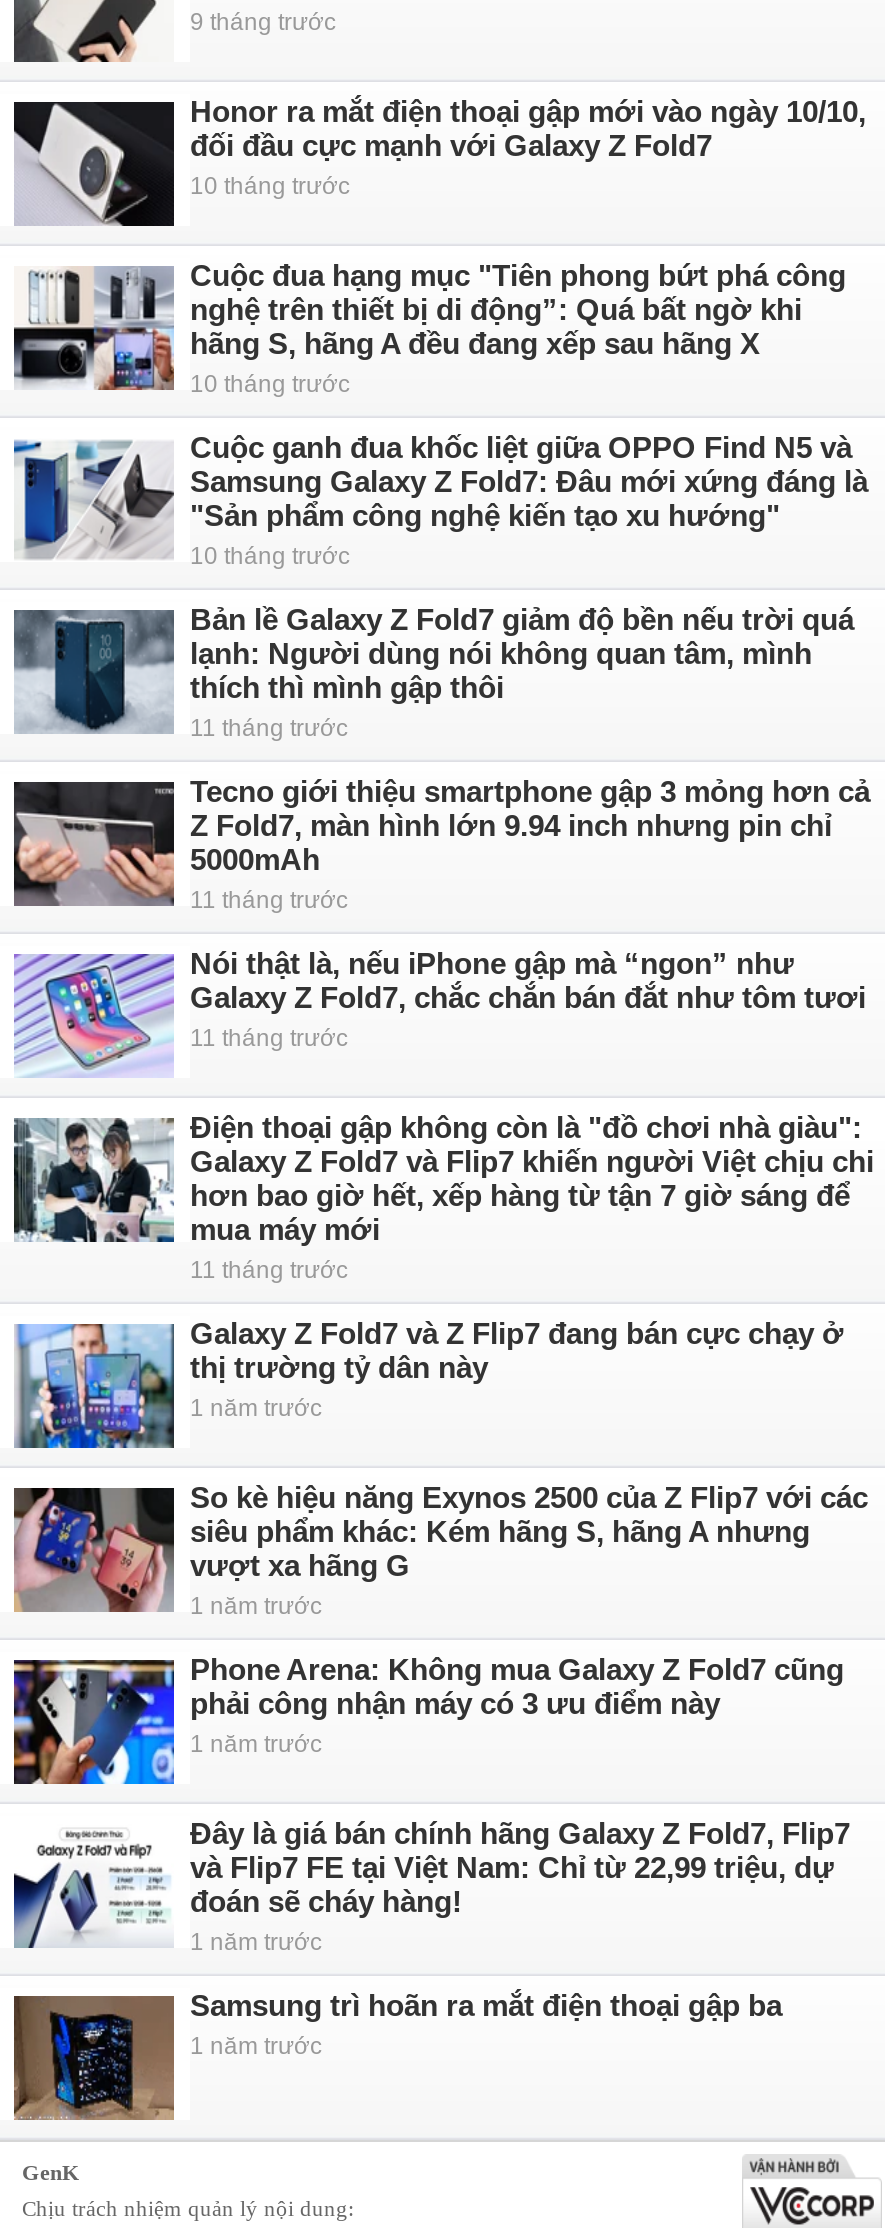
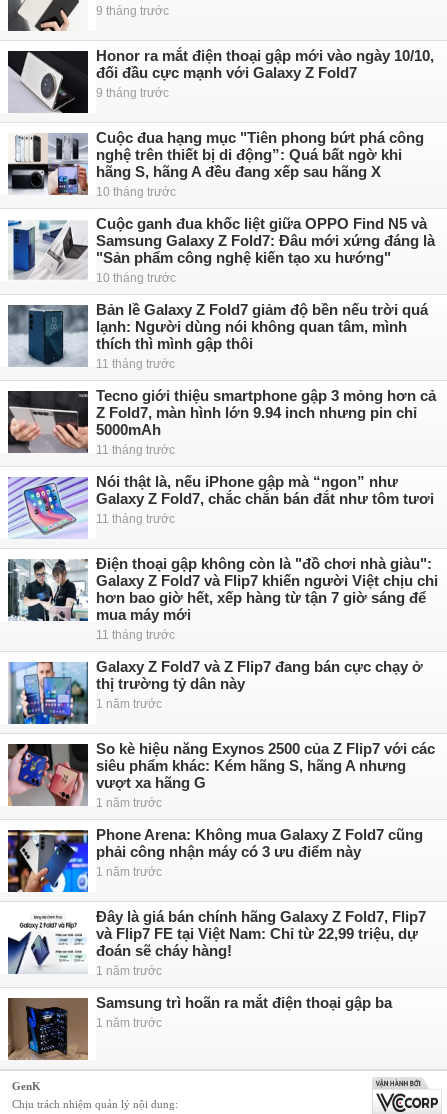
[190,172,350,200] 10 tháng trước -> [96,86,169,100] 9 tháng trước

